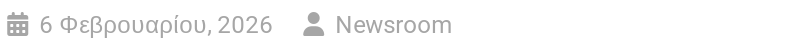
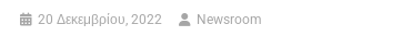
[39,11,273,39] 6 Φεβρουαρίου, 2026 -> [38,12,162,27] 20 Δεκεμβρίου, 2022

